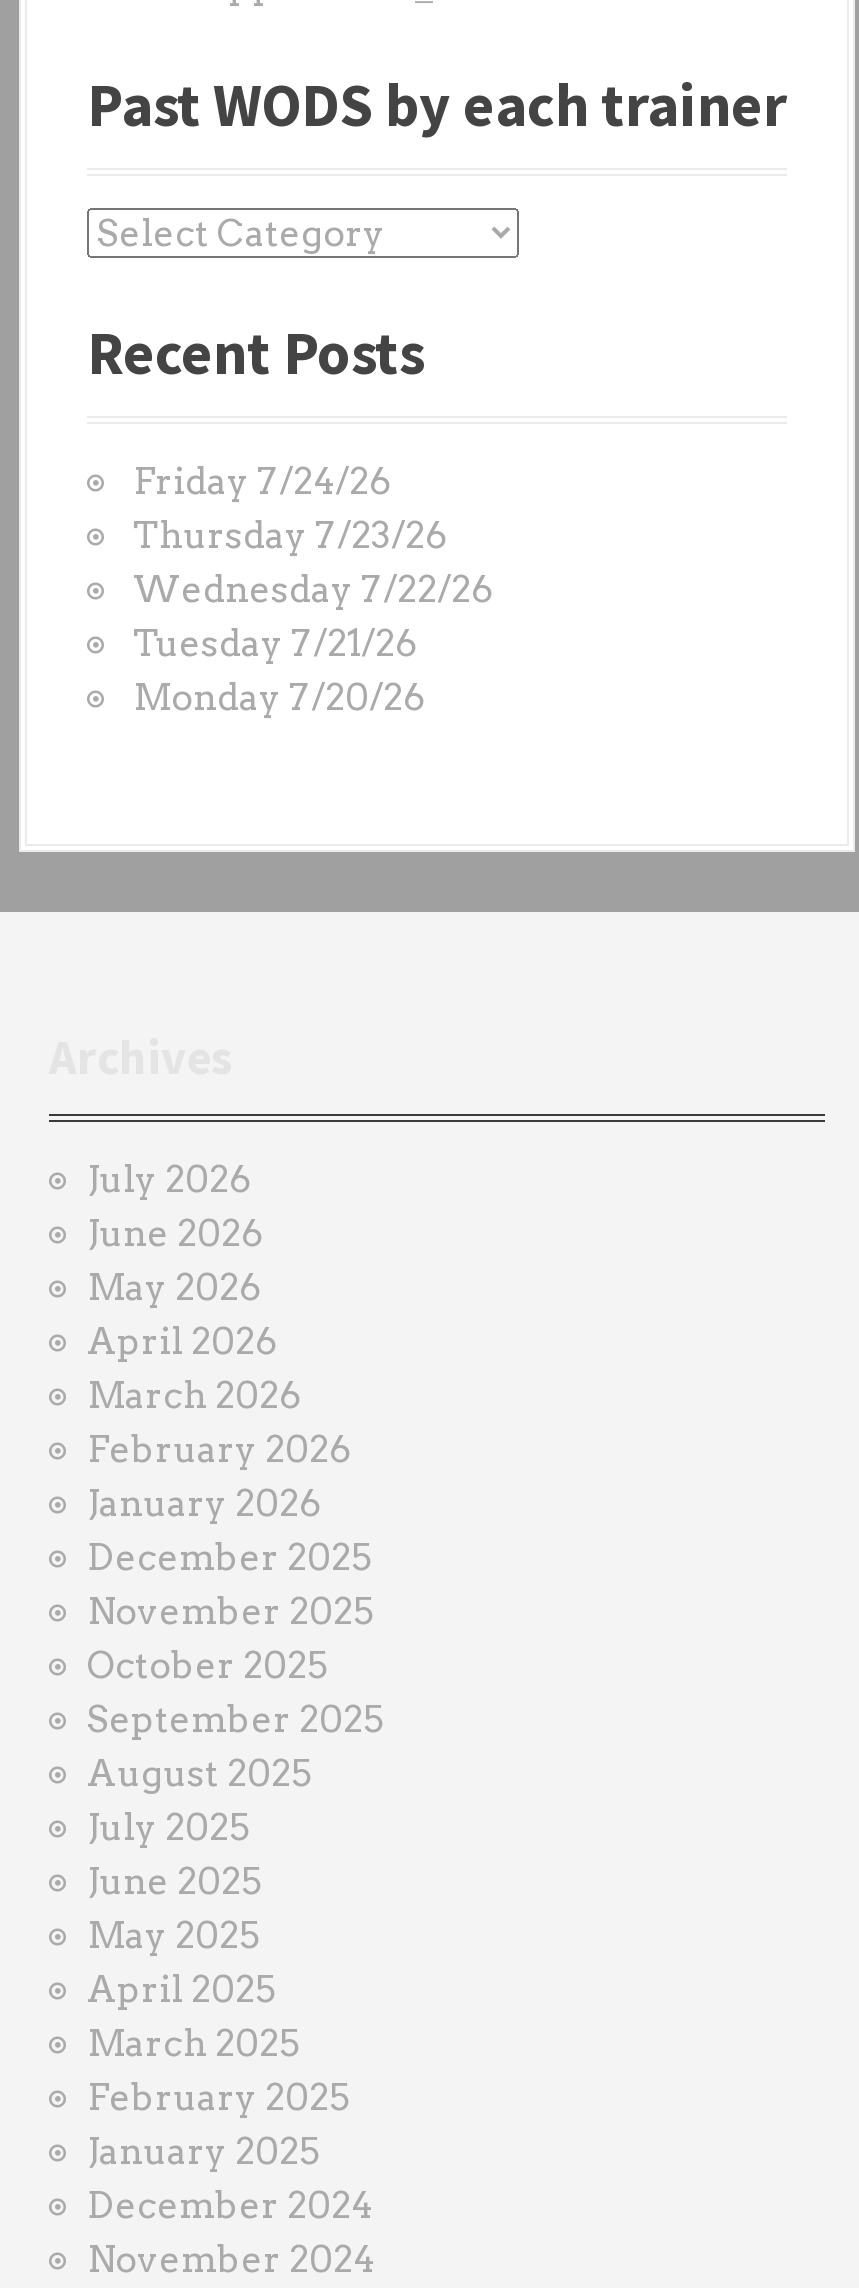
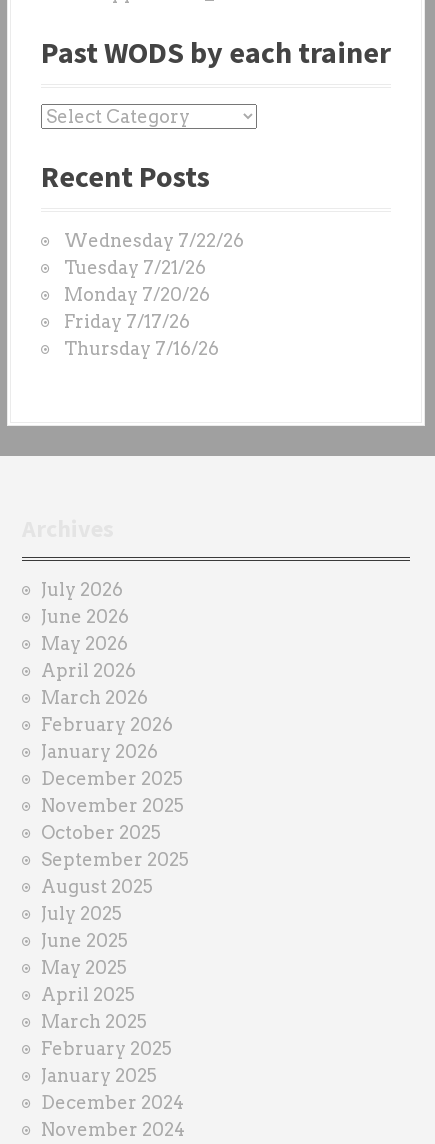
[133,460,447,556] Friday 7/24/26 | Thursday 7/23/26 -> none
moved [133,568,493,718] -> [64,230,244,305]: Wednesday 7/22/26 | Tuesday 7/21/26 | Monday 7/20/26
none -> [64,311,219,359] Friday 7/17/26 | Thursday 7/16/26

